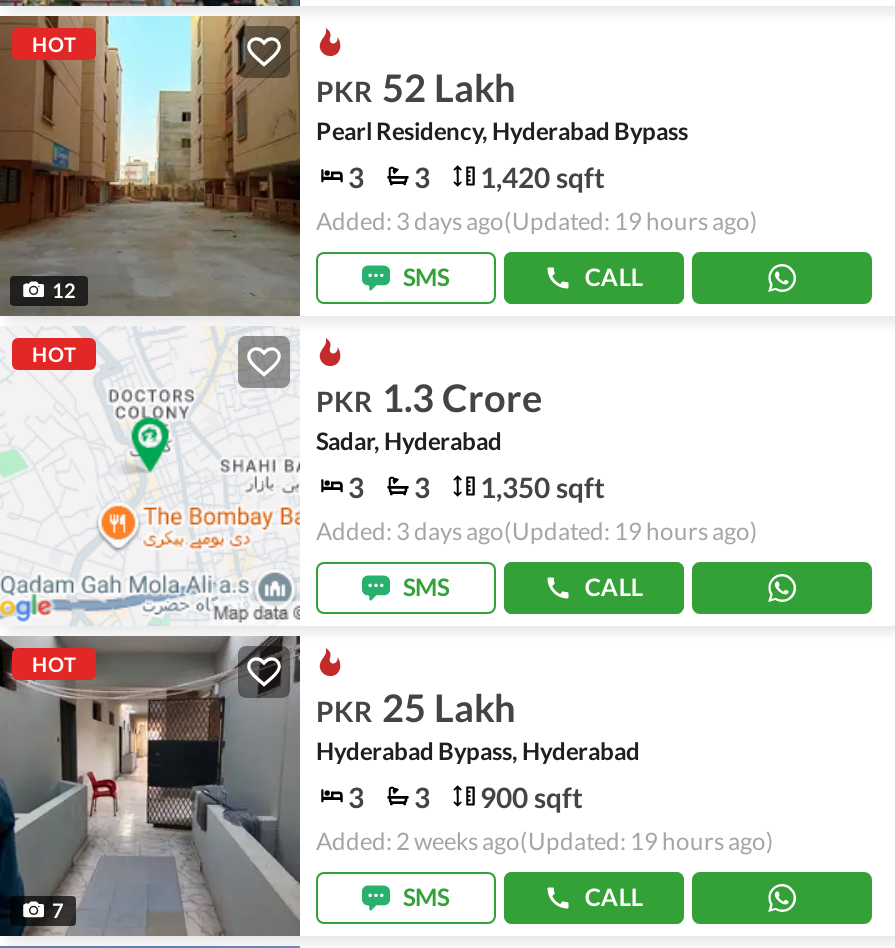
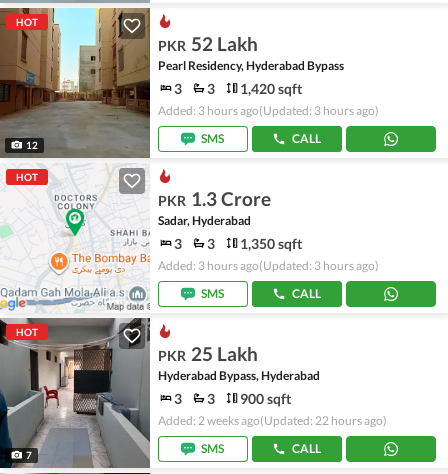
[316,206,758,236] Added: 3 days ago(Updated: 19 hours ago) -> [158,103,379,118] Added: 3 hours ago(Updated: 3 hours ago)
[316,516,758,546] Added: 3 days ago(Updated: 19 hours ago) -> [158,258,379,273] Added: 3 hours ago(Updated: 3 hours ago)
[316,826,774,856] Added: 2 weeks ago(Updated: 19 hours ago) -> [158,413,387,428] Added: 2 weeks ago(Updated: 22 hours ago)

